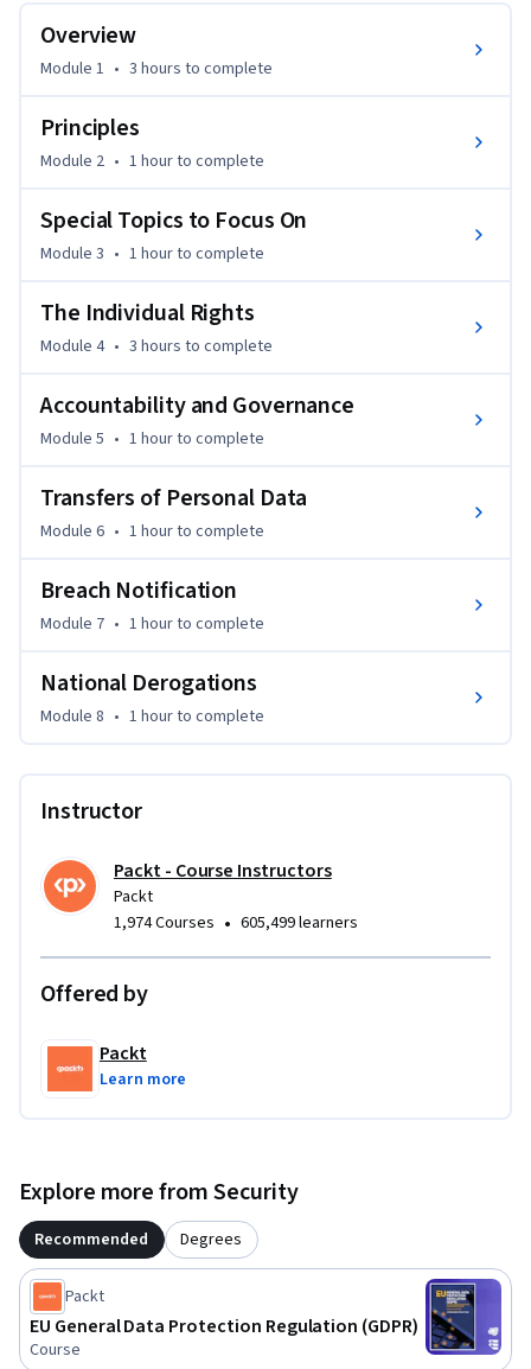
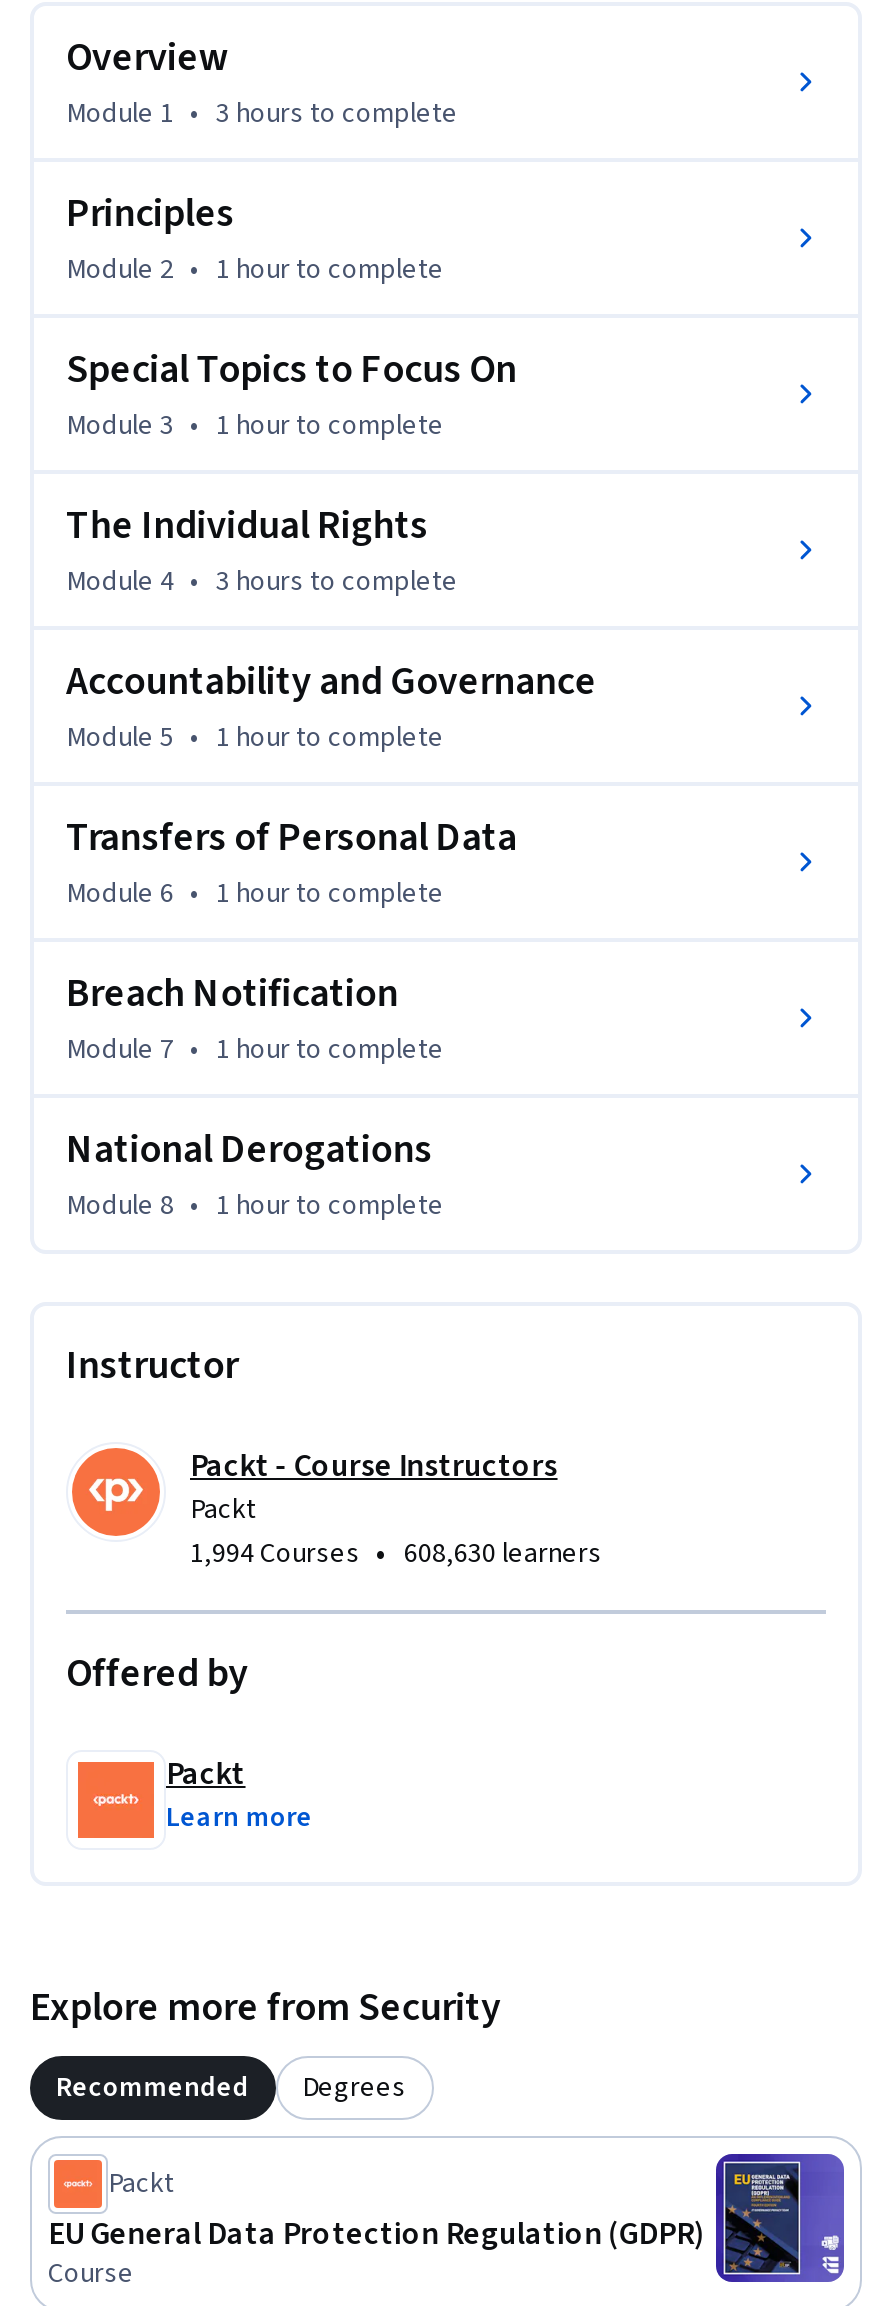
[114,910,358,936] 1,974 Courses • 605,499 learners -> [190,1531,602,1575] 1,994 Courses • 608,630 learners

